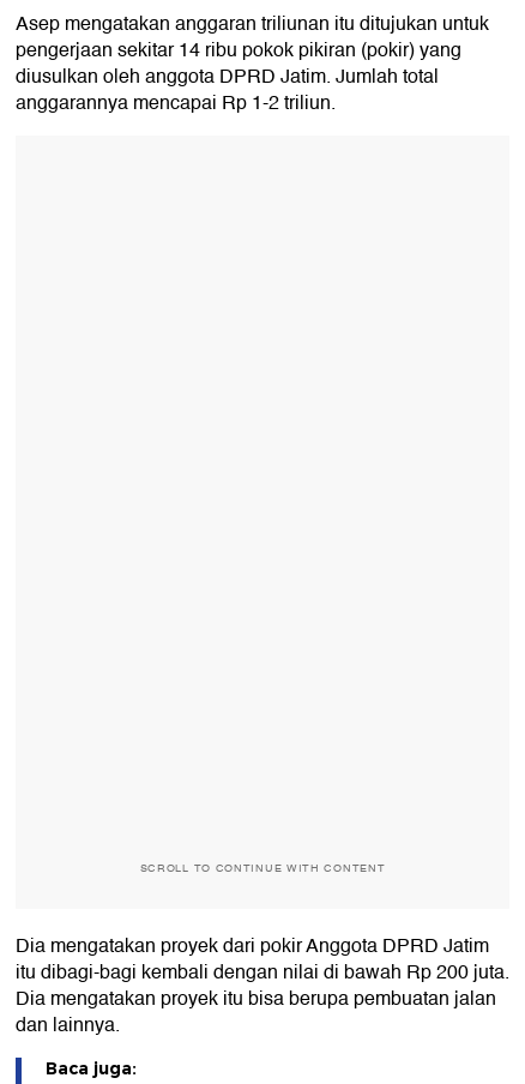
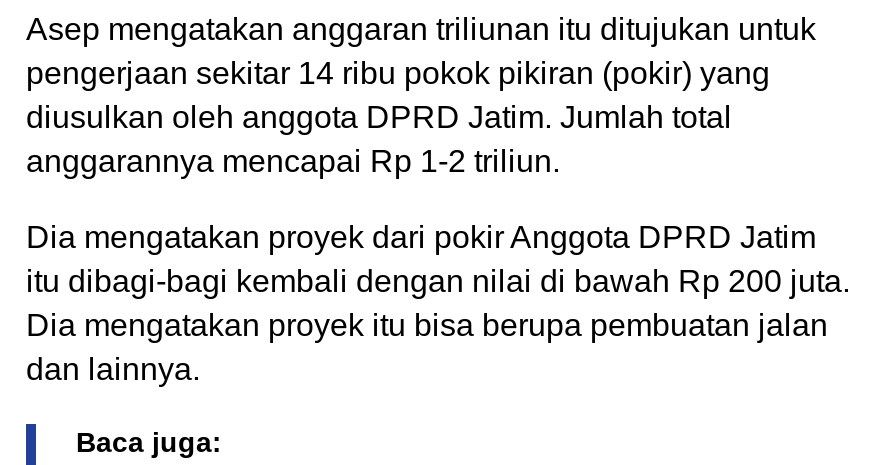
[140,860,385,877] SCROLL TO CONTINUE WITH CONTENT -> none

